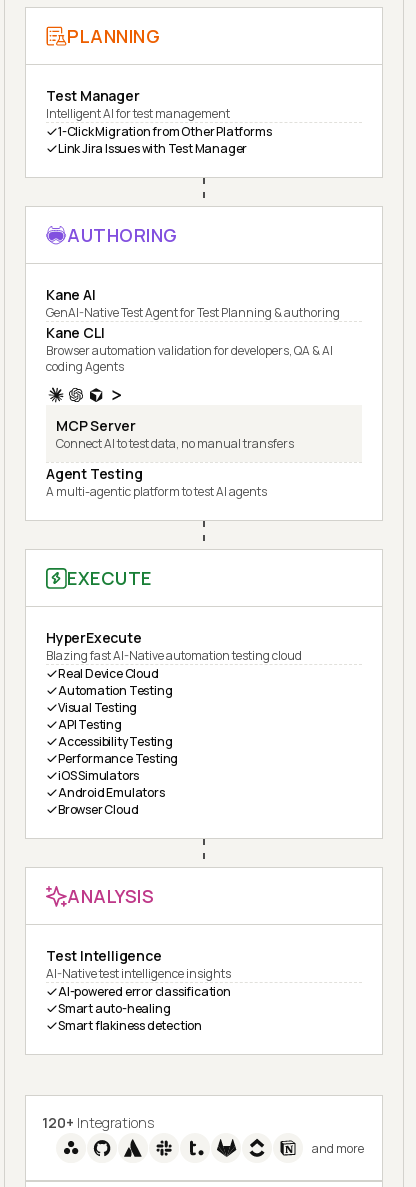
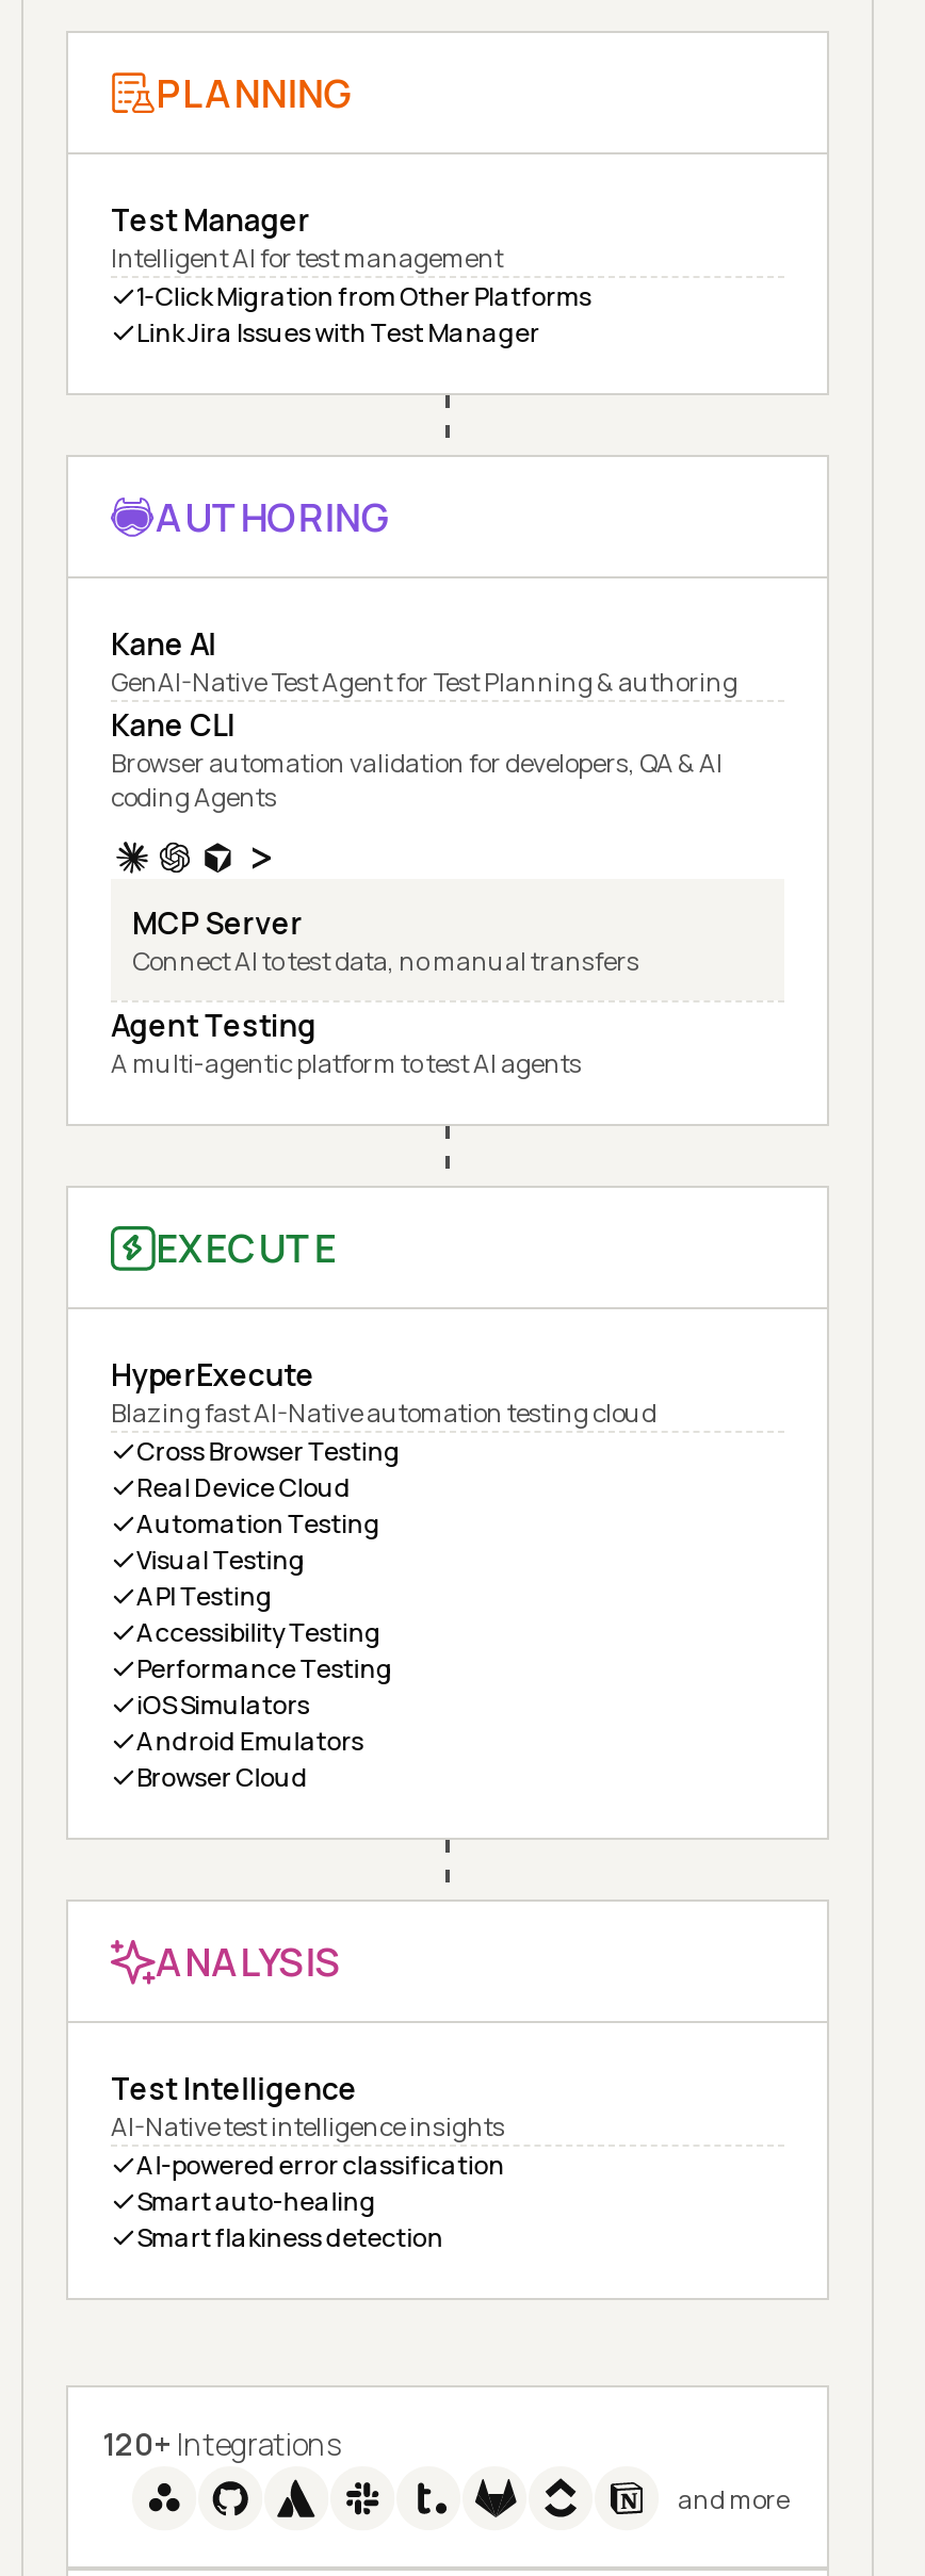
none -> [136,1433,400,1470] Cross Browser Testing

